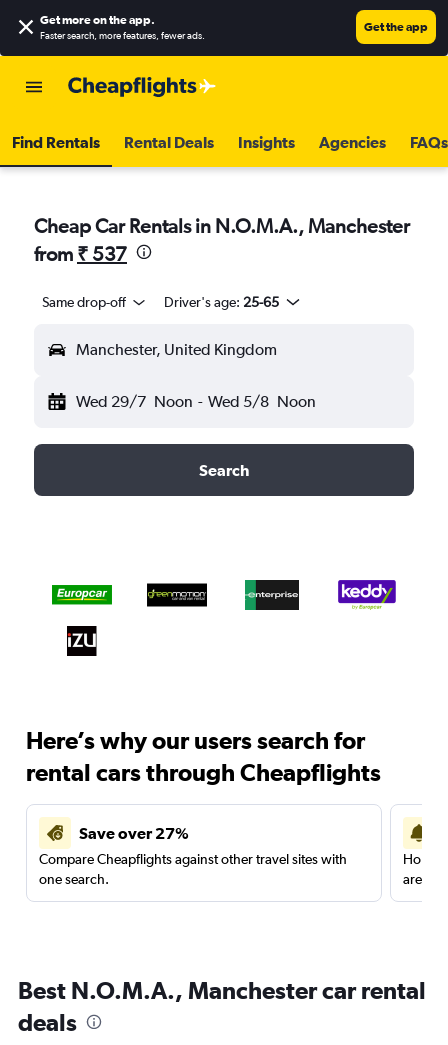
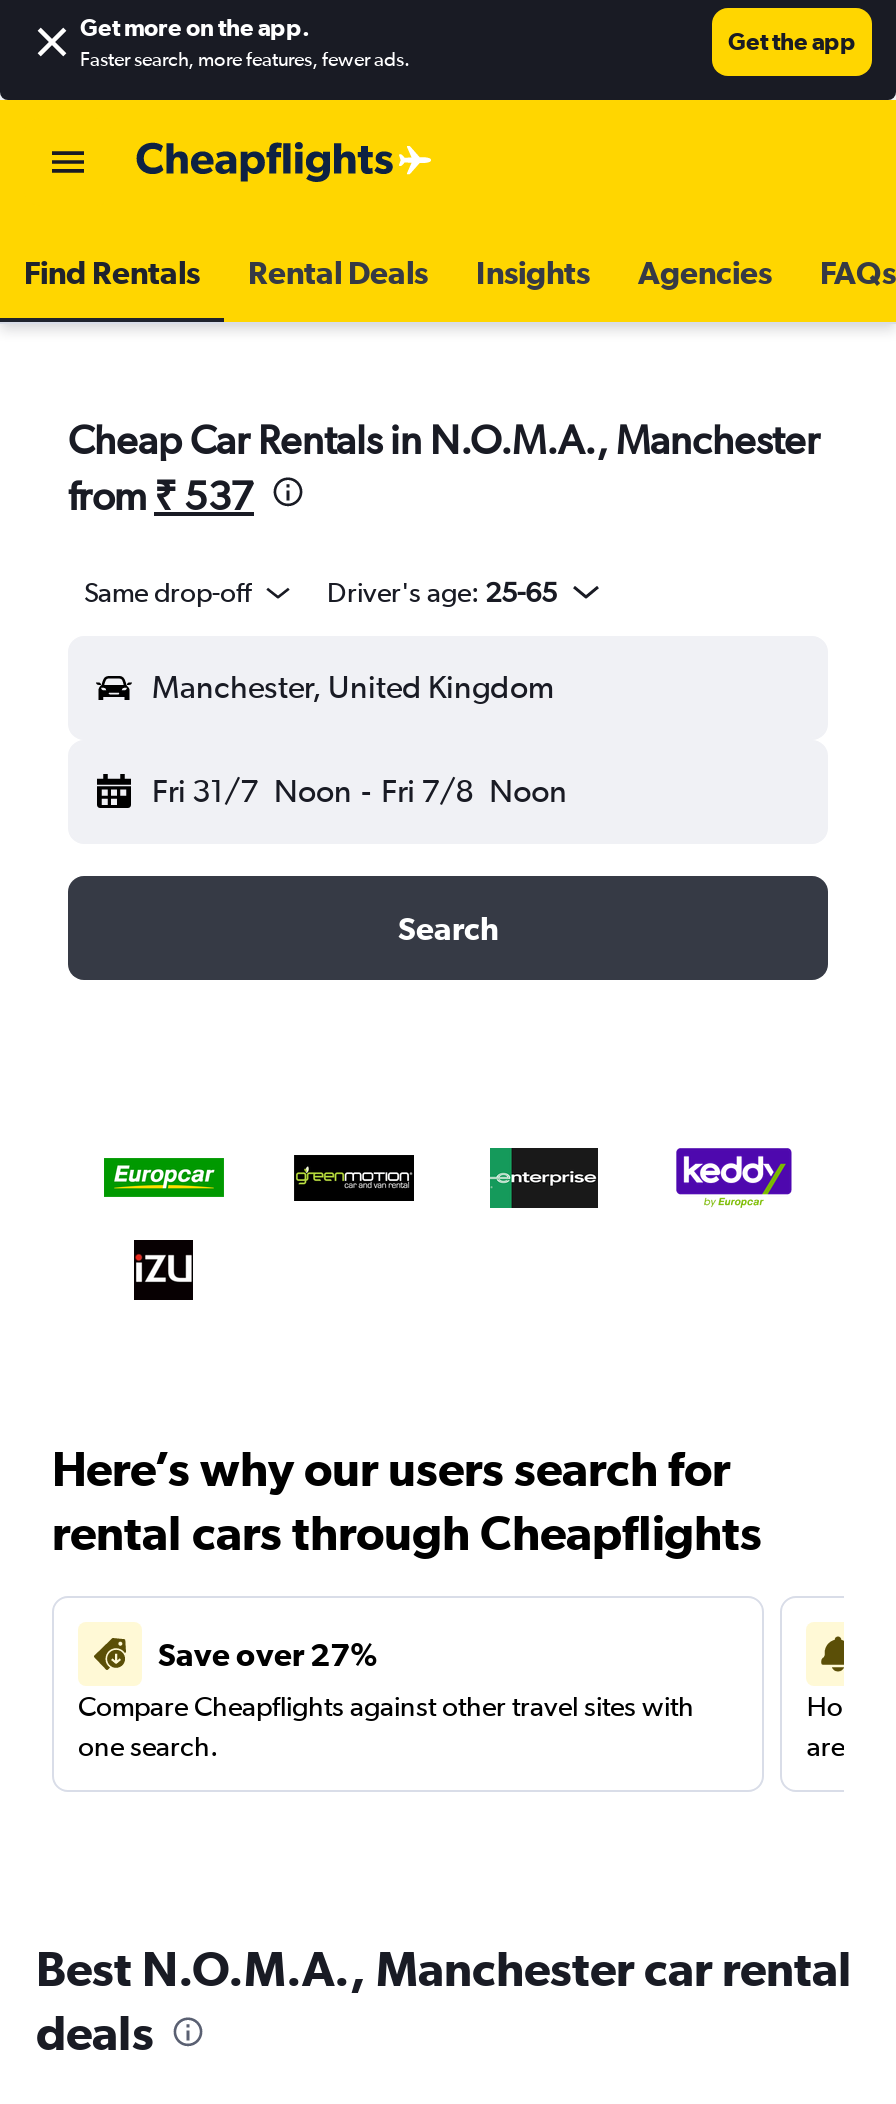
[76,392,316,411] Wed 29/7 Noon - Wed 5/8 Noon -> [152,772,567,810] Fri 31/7 Noon - Fri 7/8 Noon

